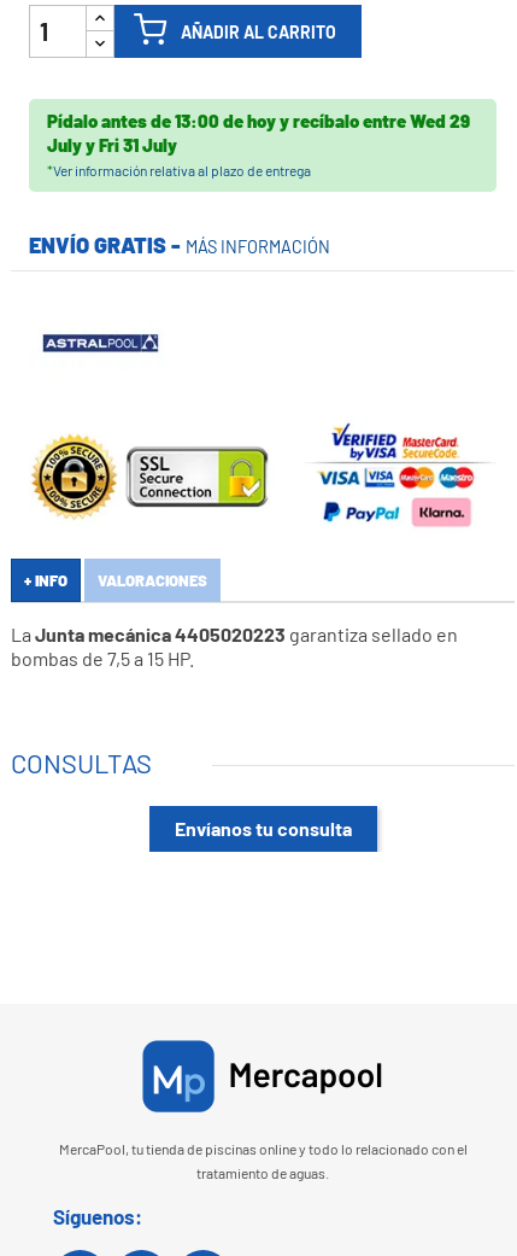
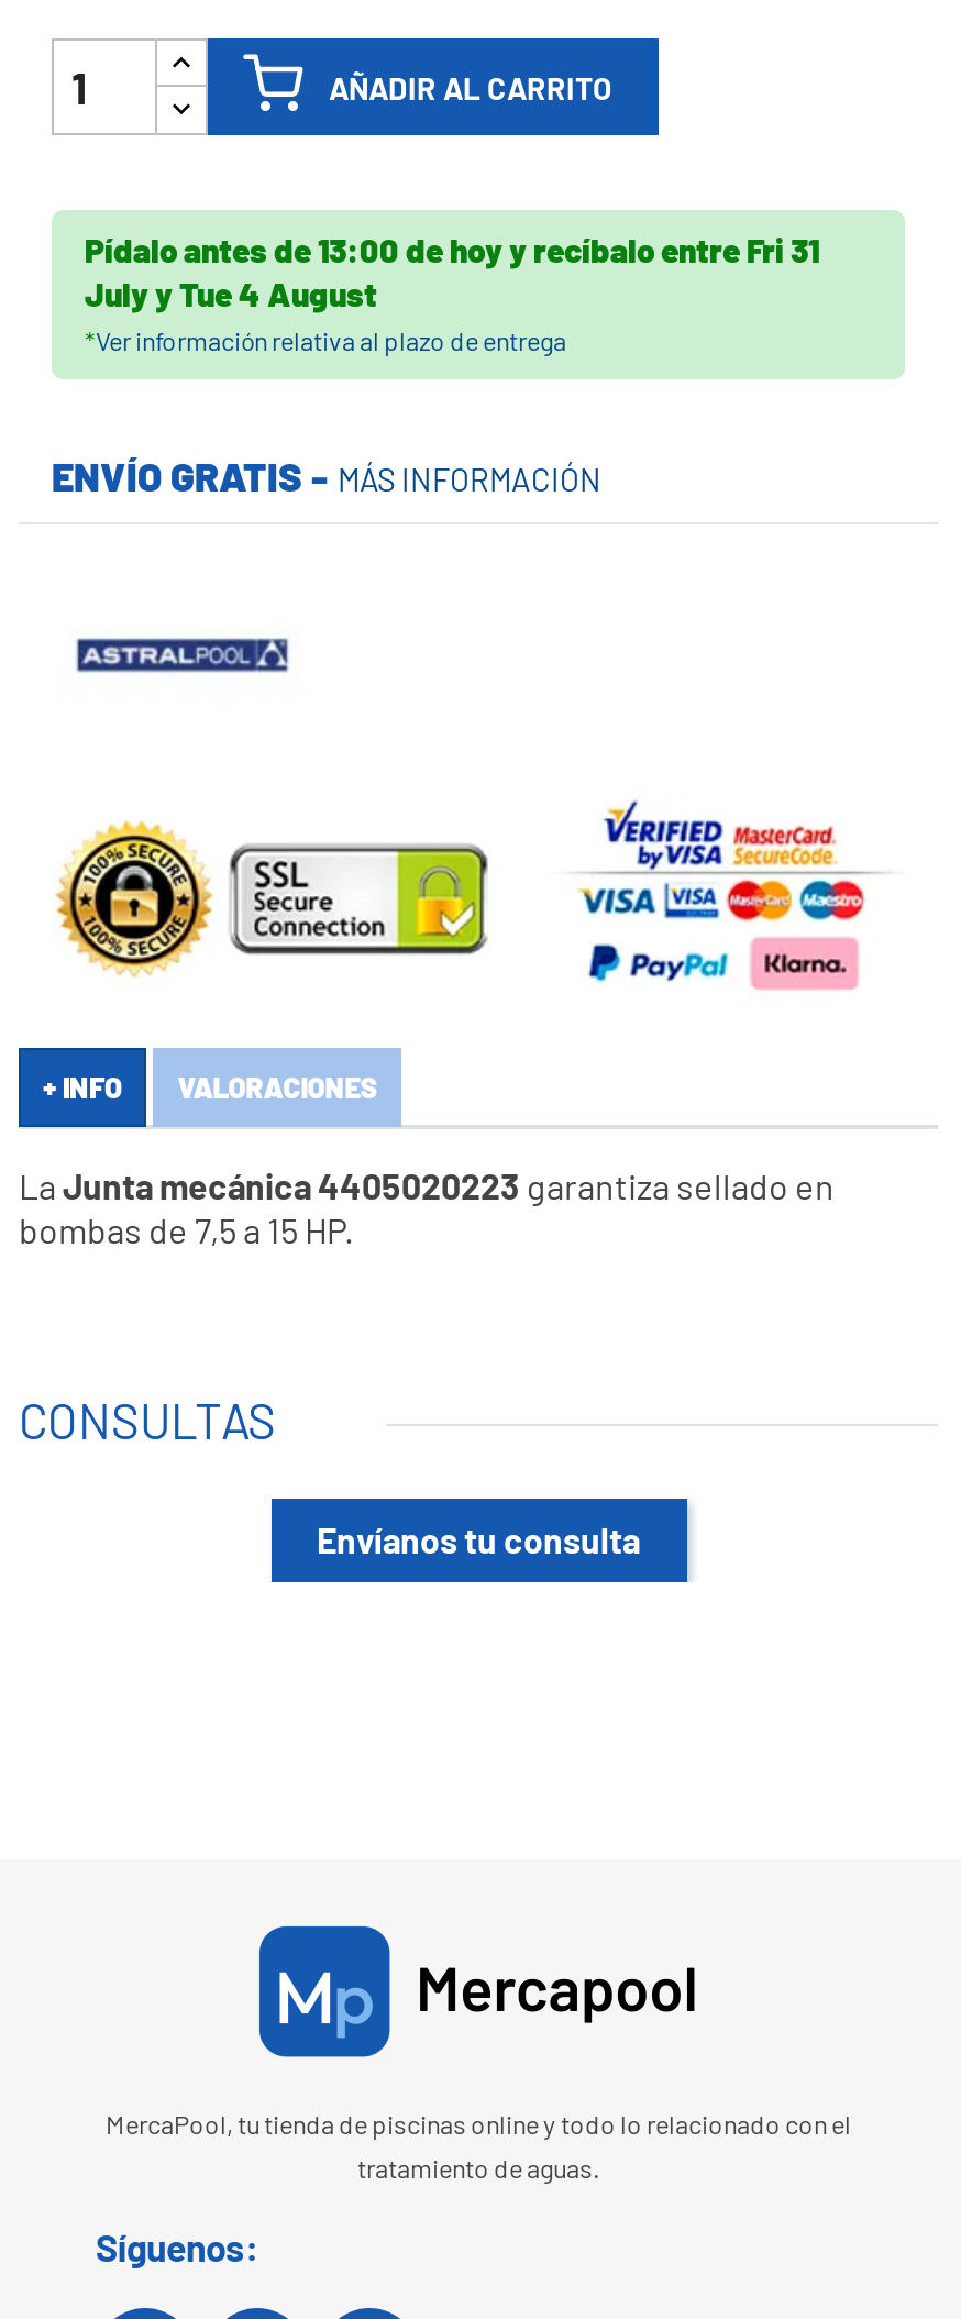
[47,110,470,131] Pídalo antes de 13:00 de hoyy recíbalo entre Wed 29 -> [85,230,819,269] Pídalo antes de 13:00 de hoyy recíbalo entre Fri 31
[47,134,177,156] JulyyFri 31 July -> [85,274,377,313] JulyyTue 4 August

